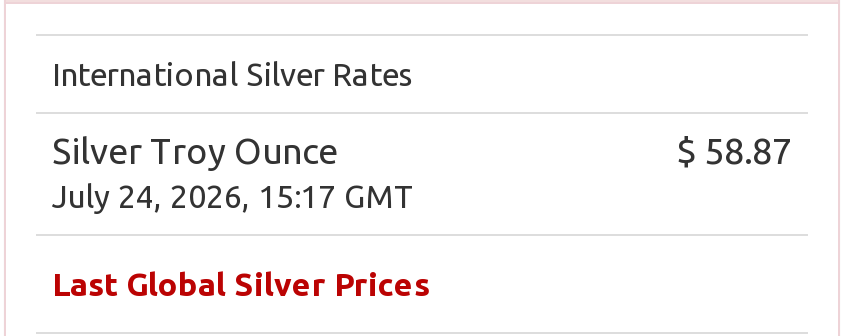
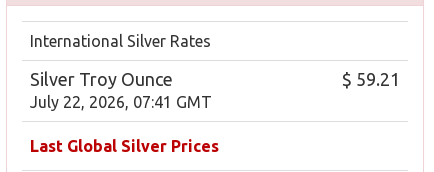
[676,130,792,170] $ 58.87 -> [342,69,400,89] $ 59.21
[52,178,416,214] July 24, 2026, 15:17 GMT -> [30,93,212,111] July 22, 2026, 07:41 GMT

